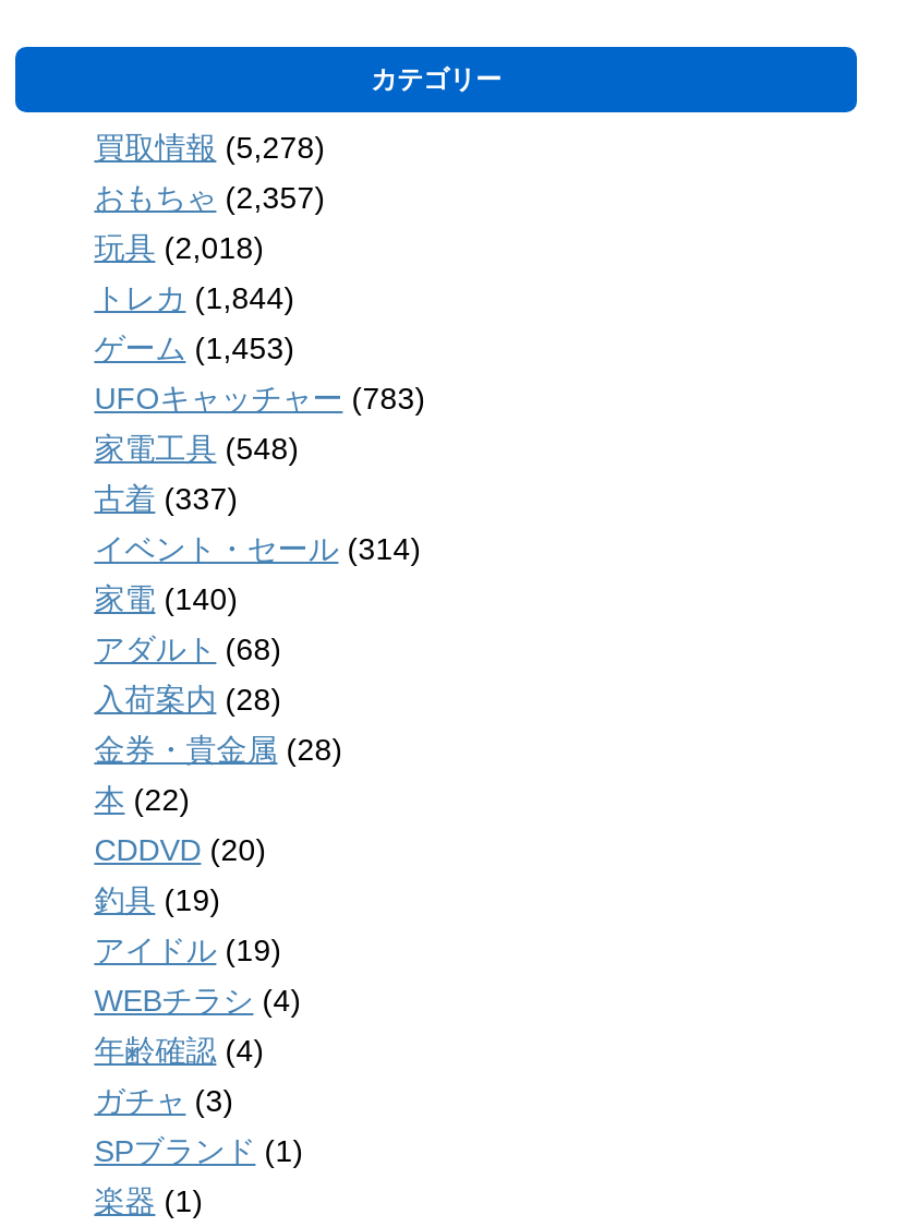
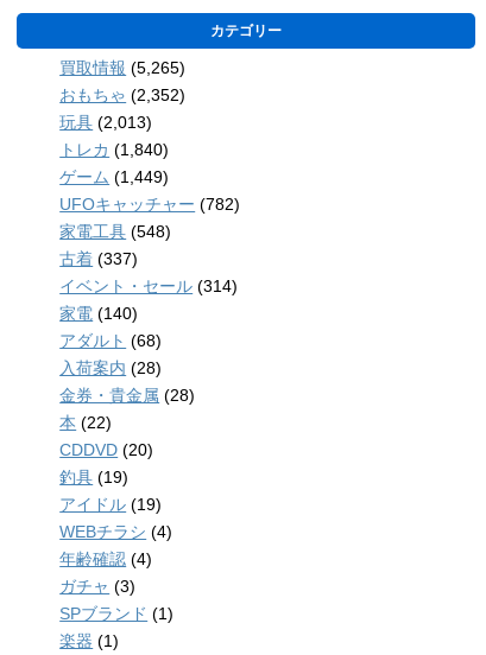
[94,129,325,164] 買取情報(5,278) -> [60,58,186,77] 買取情報(5,265)
[94,180,325,214] おもちゃ(2,357) -> [60,85,186,104] おもちゃ(2,352)
[94,230,264,265] 玩具(2,018) -> [60,112,152,131] 玩具(2,013)
[94,280,295,315] トレカ(1,844) -> [60,140,169,159] トレカ(1,840)
[94,330,295,365] ゲーム(1,453) -> [60,167,169,186] ゲーム(1,449)
[94,380,426,415] UFOキャッチャー(783) -> [60,194,240,213] UFOキャッチャー(782)

